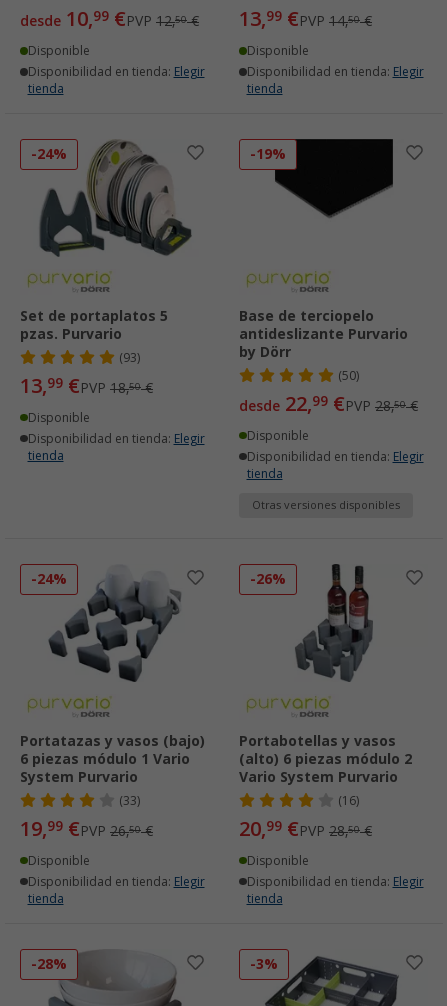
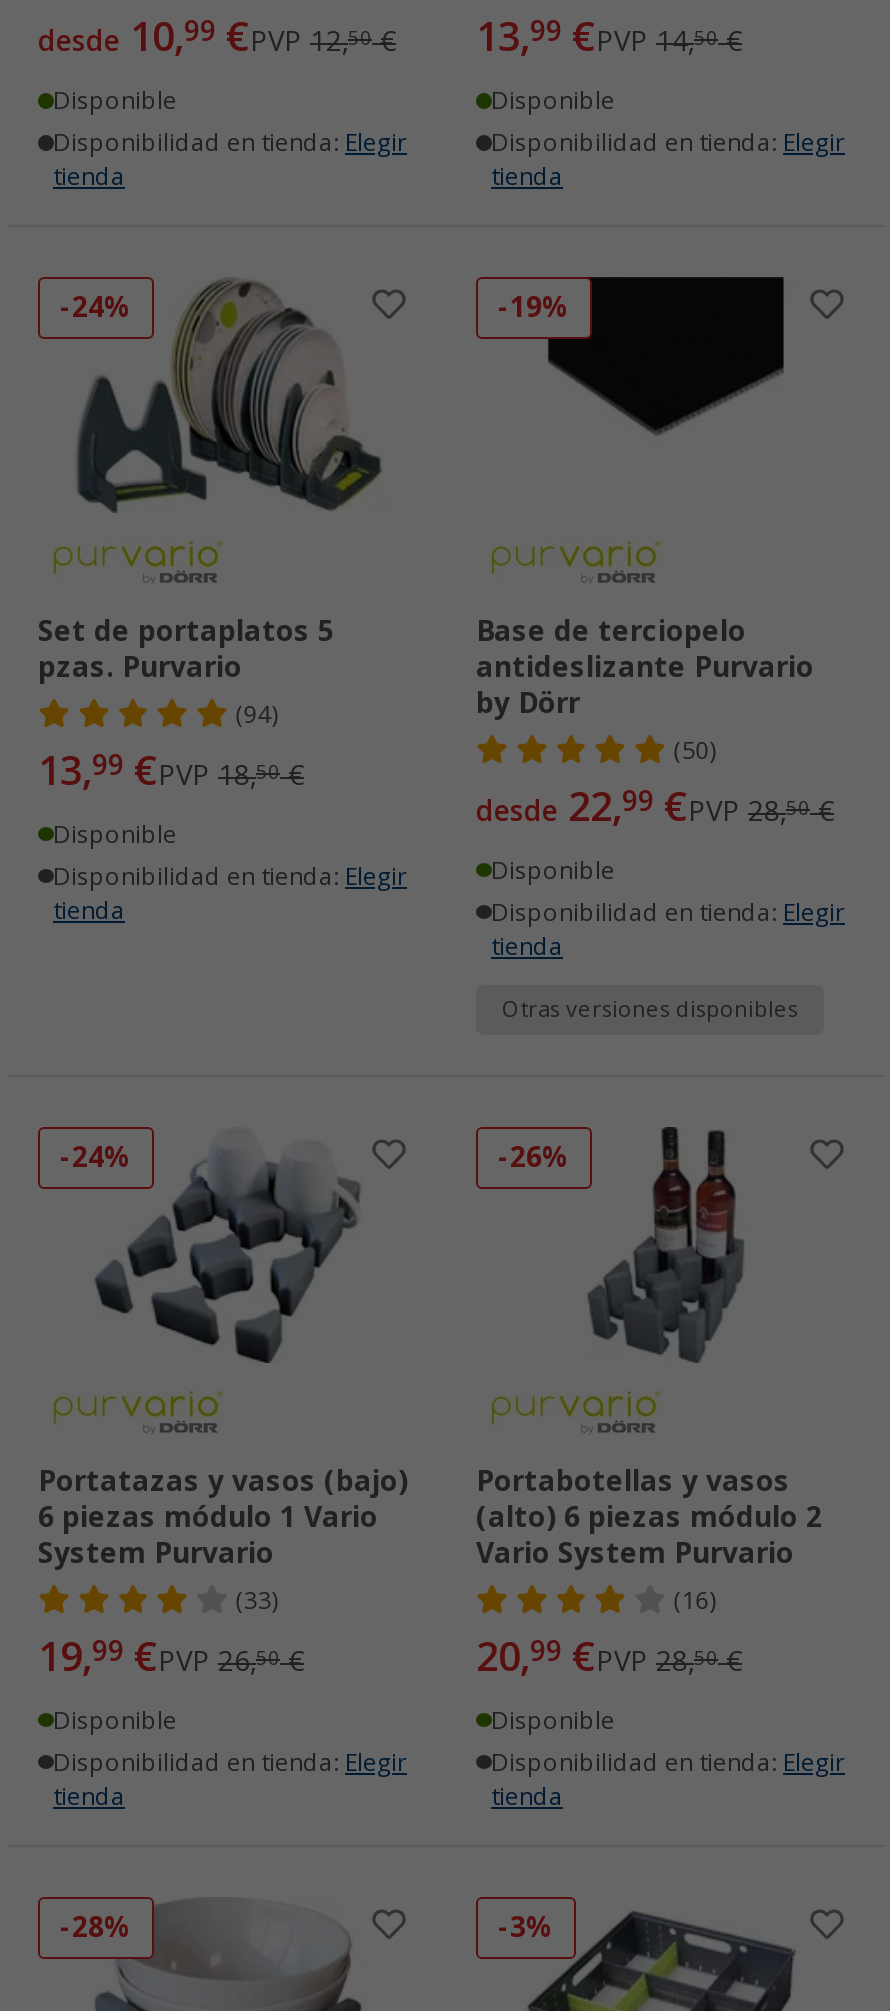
[119,351,140,365] (93) -> [236,701,278,729] (94)

